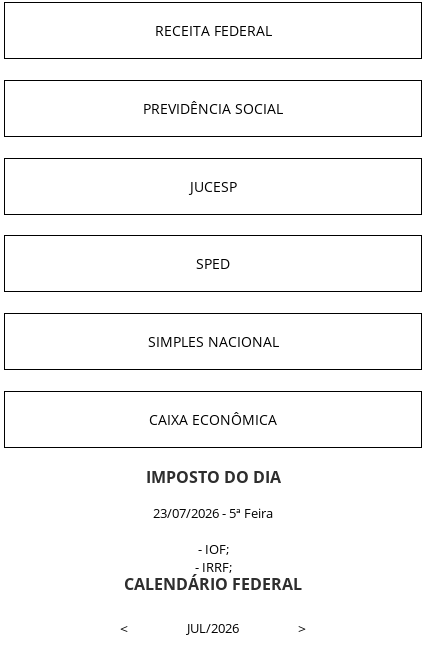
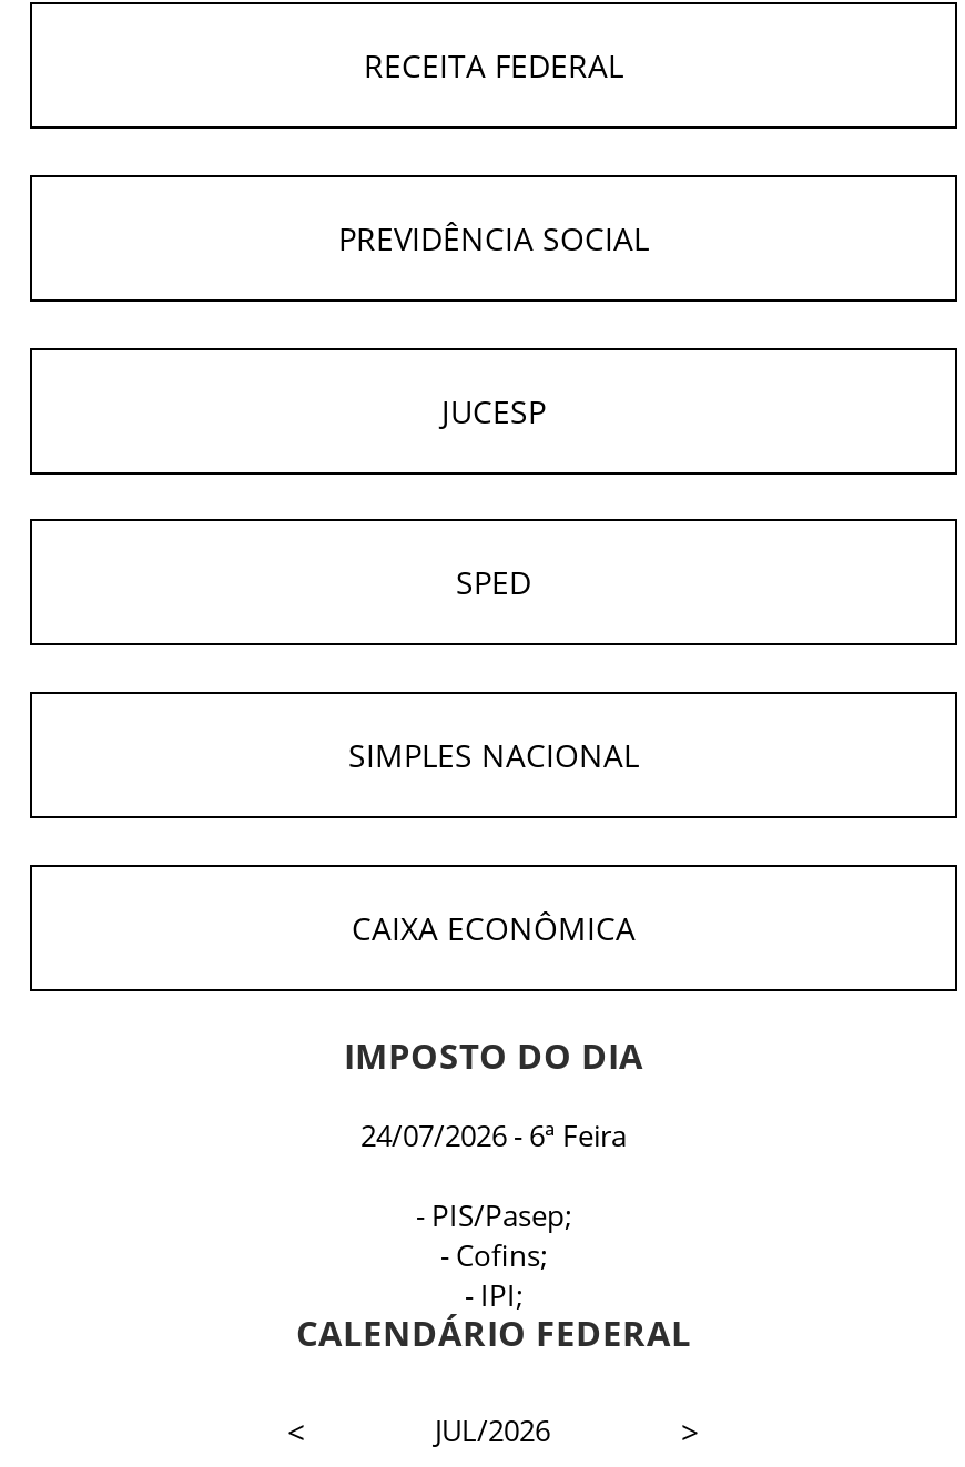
[153,504,273,522] 23/07/2026 - 5ª Feira -> [360,1116,627,1156] 24/07/2026 - 6ª Feira
[194,540,231,576] - IOF; | - IRRF; -> [416,1196,571,1315] - PIS/Pasep; | - Cofins; | - IPI;

